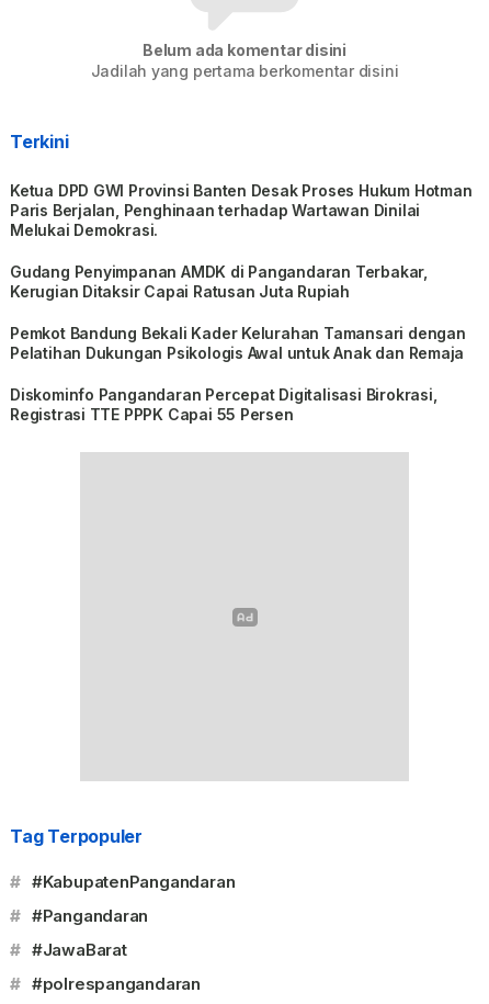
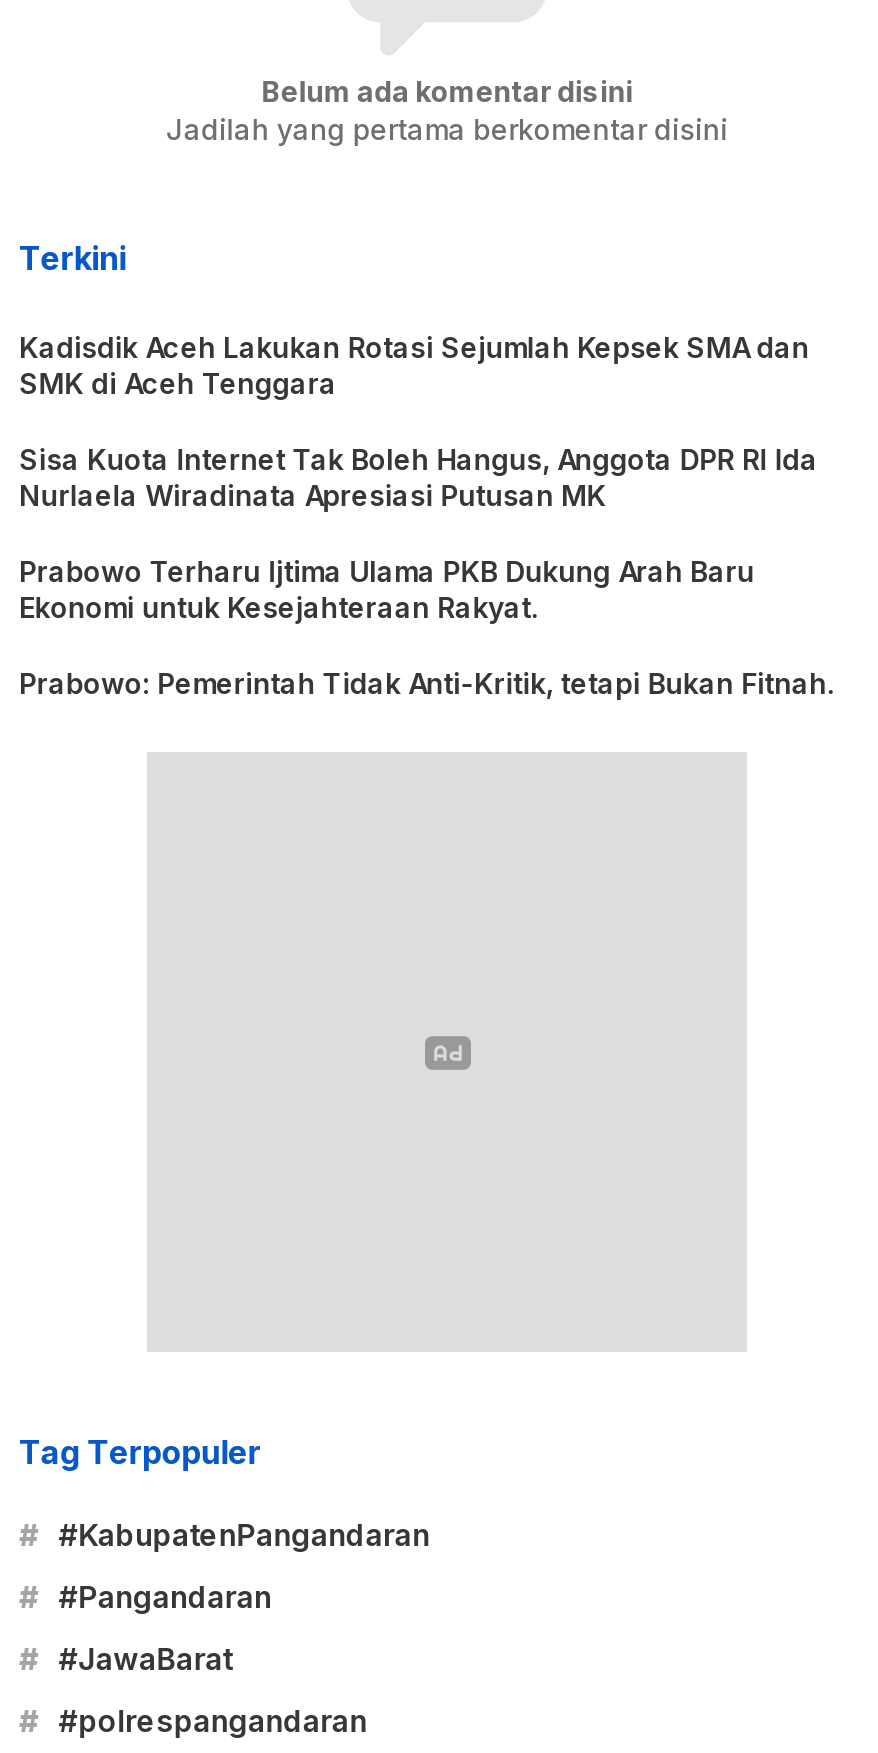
[10,181,472,240] Ketua DPD GWI Provinsi Banten Desak Proses Hukum Hotman | Paris Berjalan, Penghinaan terhadap Wartawan Dinilai | Melukai Demokrasi. -> [19,331,809,401] Kadisdik Aceh Lakukan Rotasi Sejumlah Kepsek SMA dan | SMK di Aceh Tenggara
[10,263,427,301] Gudang Penyimpanan AMDK di Pangandaran Terbakar, | Kerugian Ditaksir Capai Ratusan Juta Rupiah -> [19,443,817,513] Sisa Kuota Internet Tak Boleh Hangus, Anggota DPR RI Ida | Nurlaela Wiradinata Apresiasi Putusan MK
[10,324,466,362] Pemkot Bandung Bekali Kader Kelurahan Tamansari dengan | Pelatihan Dukungan Psikologis Awal untuk Anak dan Remaja -> [19,555,754,625] Prabowo Terharu Ijtima Ulama PKB Dukung Arah Baru | Ekonomi untuk Kesejahteraan Rakyat.
[10,385,437,424] Diskominfo Pangandaran Percepat Digitalisasi Birokrasi, | Registrasi TTE PPPK Capai 55 Persen -> [19,667,834,701] Prabowo: Pemerintah Tidak Anti-Kritik, tetapi Bukan Fitnah.

